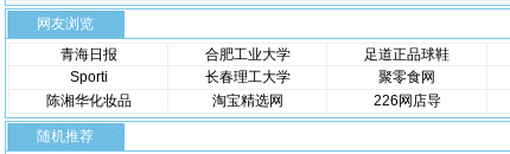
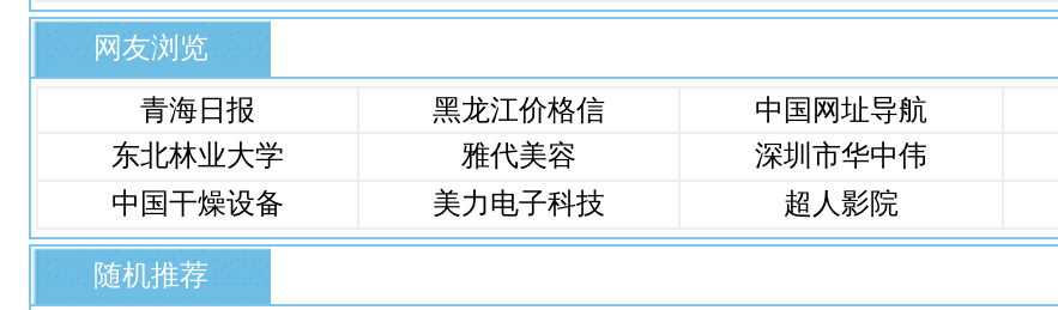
[46,46,450,109] 合肥工业大学 | 足道正品球鞋 | Sporti | 长春理工大学 | 聚零食网 | 陈湘华化妆品 | 淘宝精选网 | 226网店导 -> [111,93,927,220] 黑龙江价格信 | 中国网址导航 | 东北林业大学 | 雅代美容 | 深圳市华中伟 | 中国干燥设备 | 美力电子科技 | 超人影院

